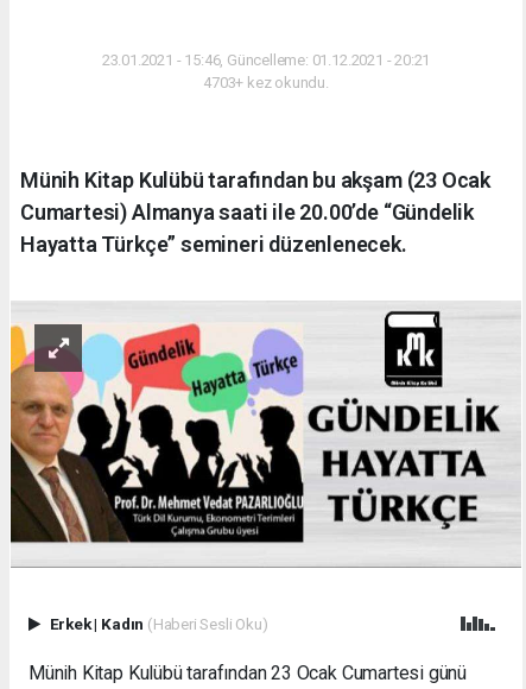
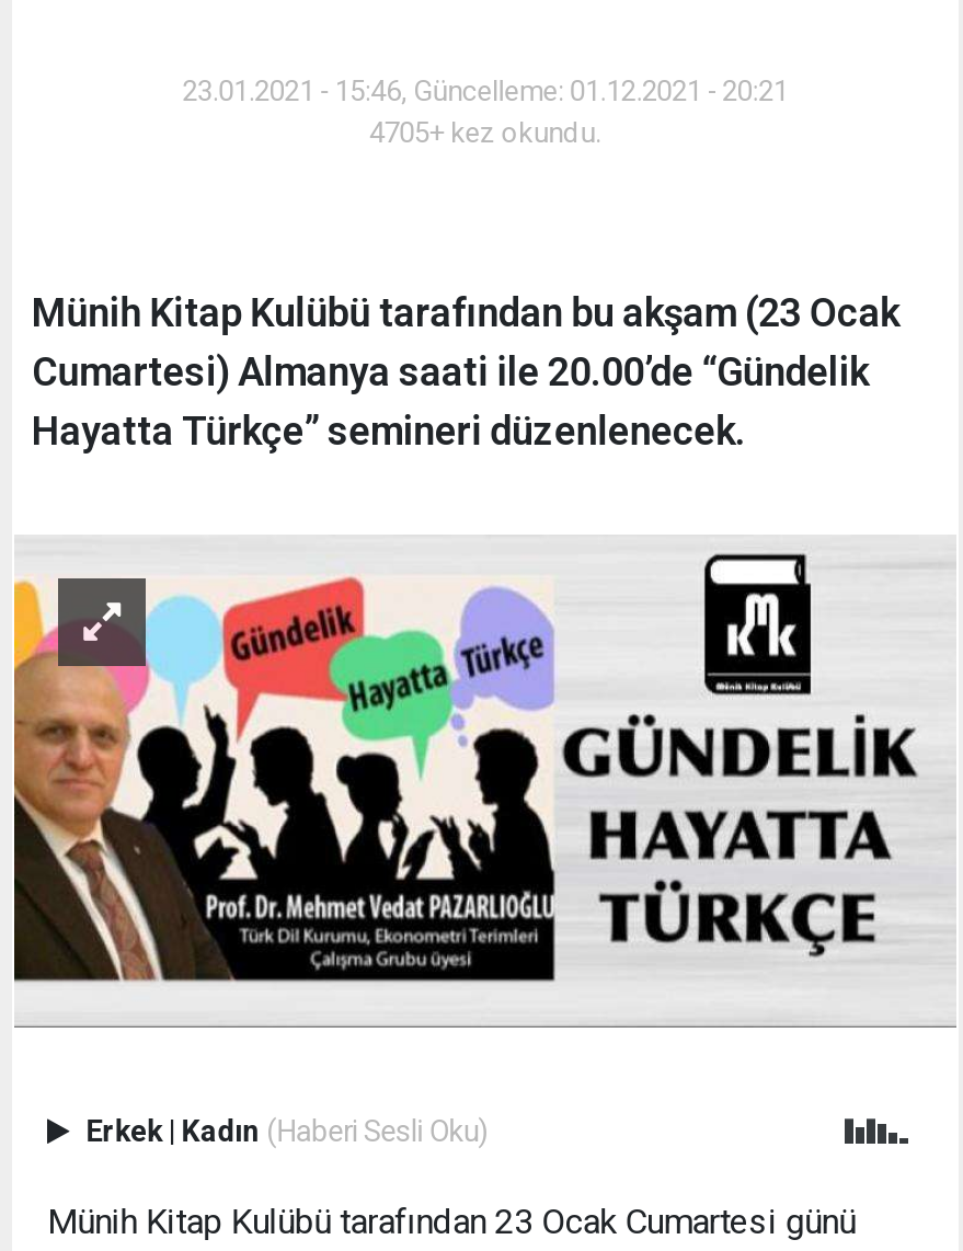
[203,73,329,91] 4703+ kez okundu. -> [369,116,601,149] 4705+ kez okundu.

